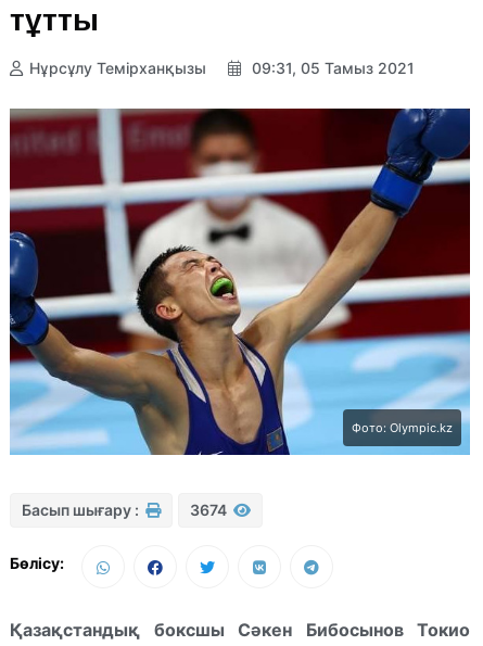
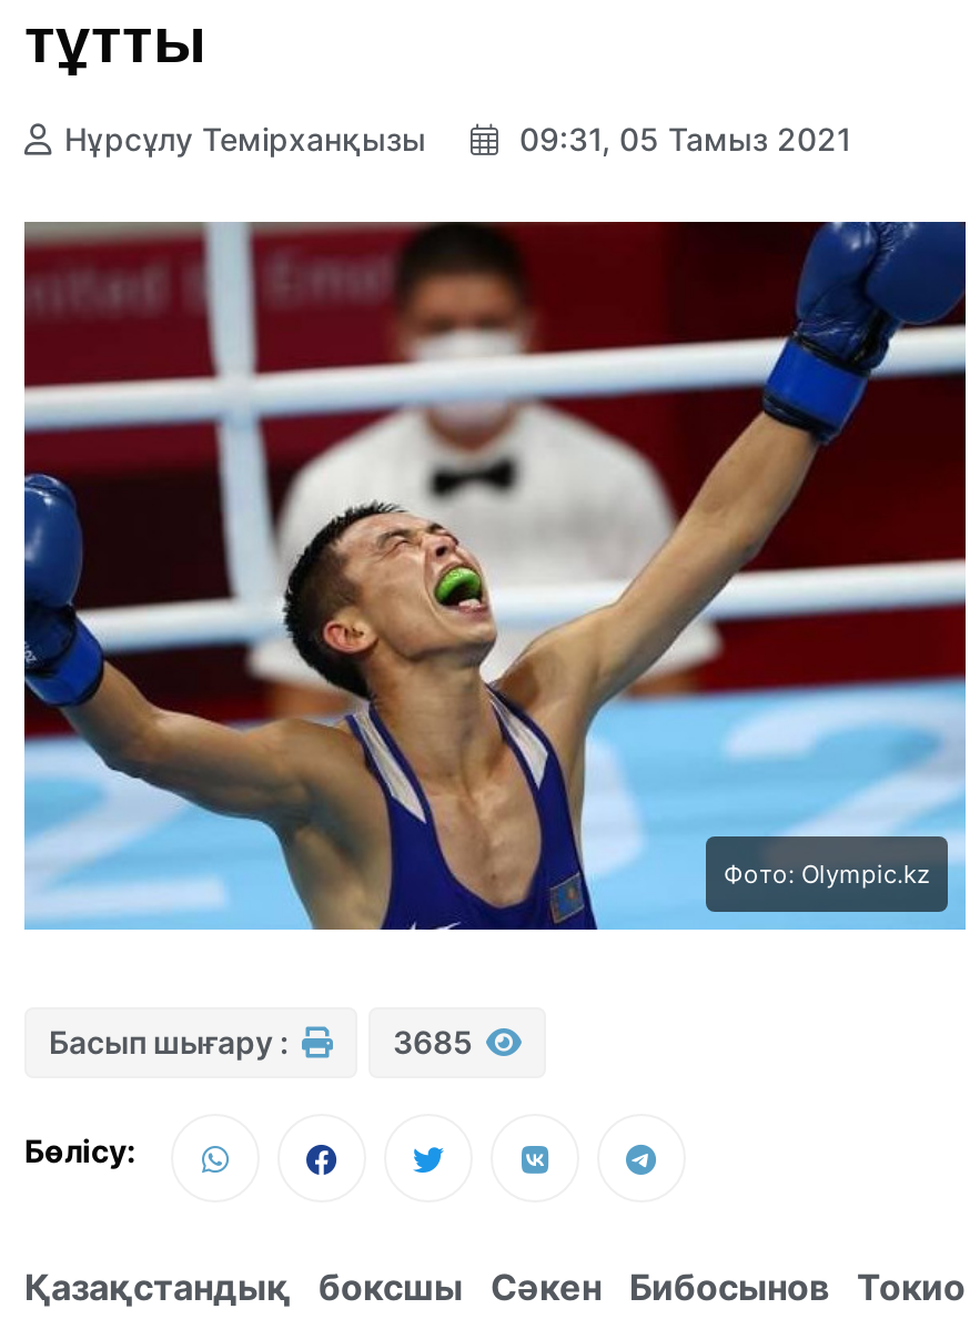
[190,500,230,519] 3674 -> [393,1022,479,1060] 3685

